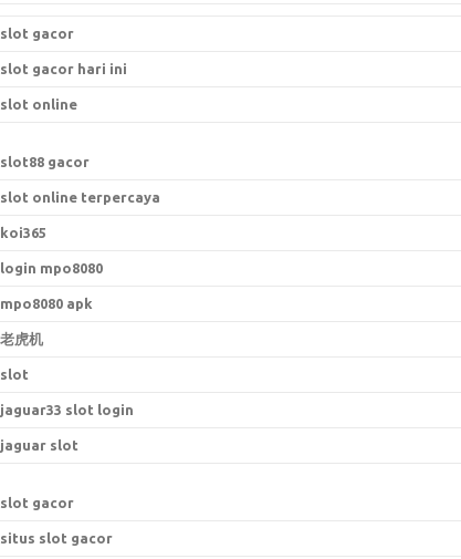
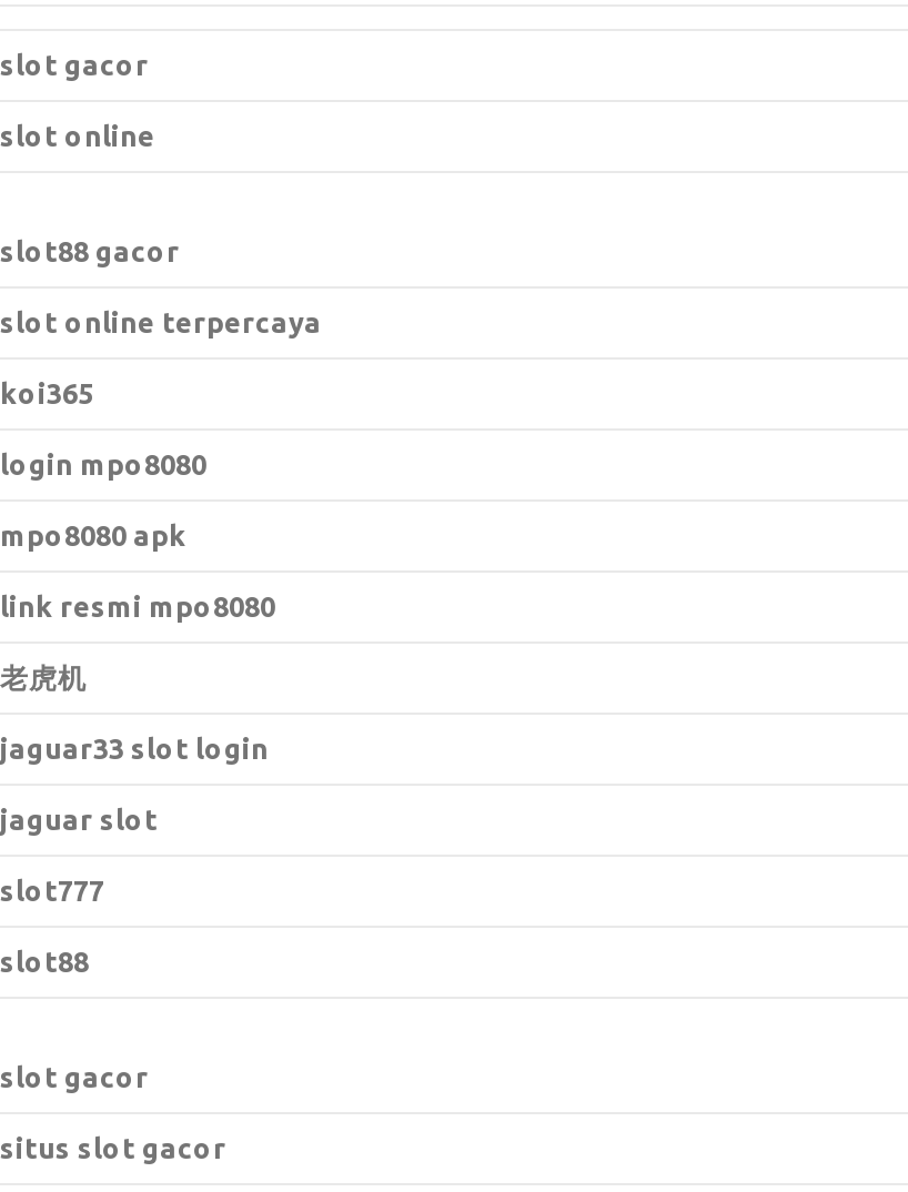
[0,61,127,76] slot gacor hari ini -> none
moved [0,96,160,311] -> [0,120,322,550]: slot online | slot88 gacor | slot online terpercaya | koi365 | login mpo8080 | mpo8080 apk
none -> [0,590,275,622] link resmi mpo8080
[0,366,29,382] slot -> none
moved [0,402,134,453] -> [0,733,269,835]: jaguar33 slot login | jaguar slot
none -> [0,875,104,977] slot777 | slot88

